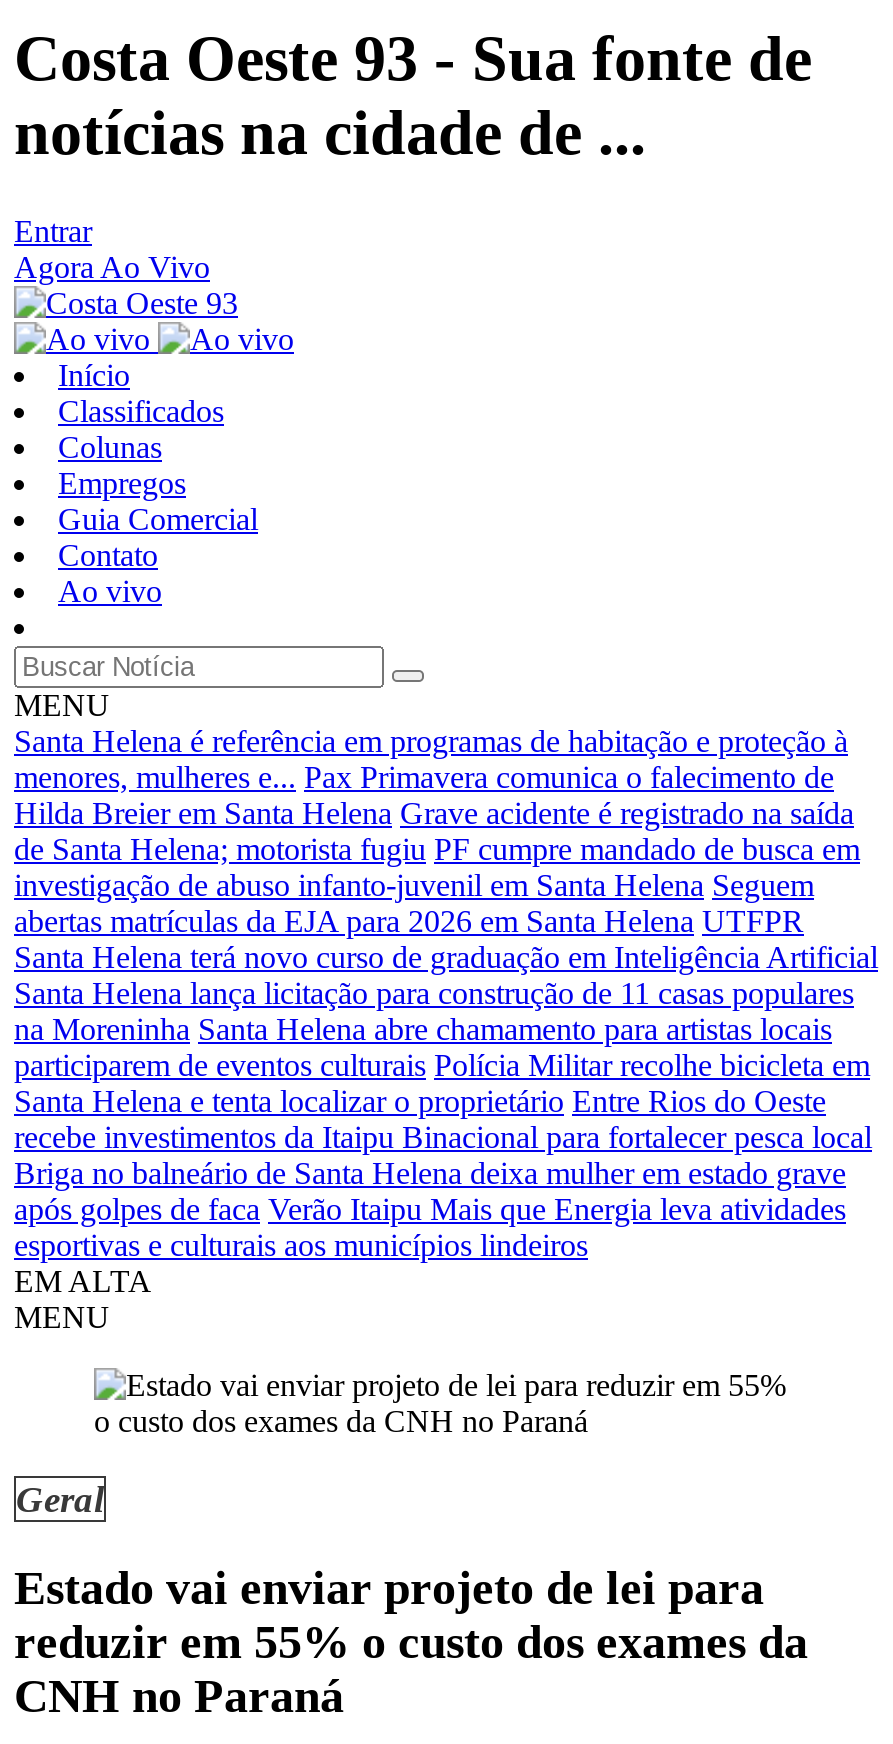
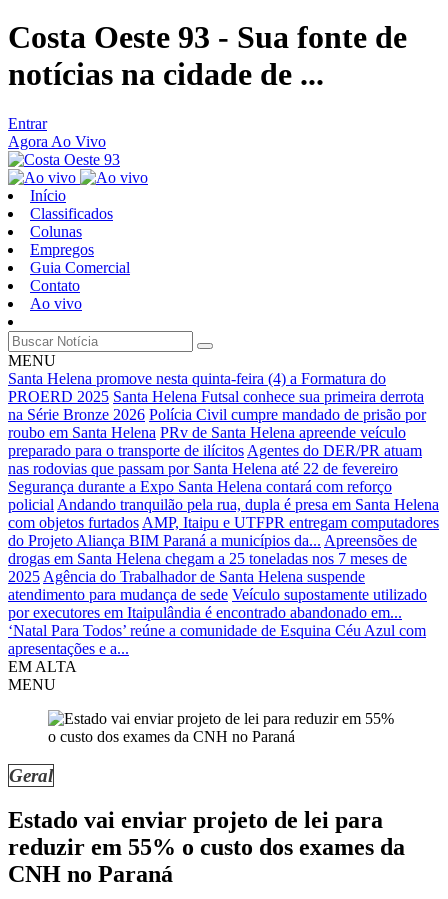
[14,724,878,1262] Santa Helena é referência em programas de habitação e proteção à | menores, mulheres e... Pax Primavera comunica o falecimento de | Hilda Breier em Santa Helena Grave acidente é registrado na saída | de Santa Helena; motorista fugiu PF cumpre mandado de busca em | investigação de abuso infanto-juvenil em Santa Helena Seguem | abertas matrículas da EJA para 2026 em Santa Helena UTFPR | Santa Helena terá novo curso de graduação em Inteligência Artificial | Santa Helena lança licitação para construção de 11 casas populares | na Moreninha Santa Helena abre chamamento para artistas locais | participarem de eventos culturais Polícia Militar recolhe bicicleta em | Santa Helena e tenta localizar o proprietário Entre Rios do Oeste | recebe investimentos da Itaipu Binacional para fortalecer pesca local | Briga no balneário de Santa Helena deixa mulher em estado grave | após golpes de faca Verão Itaipu Mais que Energia leva atividades | esportivas e culturais aos municípios lindeiros -> [8,370,439,657] Santa Helena promove nesta quinta-feira (4) a Formatura do | PROERD 2025 Santa Helena Futsal conhece sua primeira derrota | na Série Bronze 2026 Polícia Civil cumpre mandado de prisão por | roubo em Santa Helena PRv de Santa Helena apreende veículo | preparado para o transporte de ilícitos Agentes do DER/PR atuam | nas rodovias que passam por Santa Helena até 22 de fevereiro | Segurança durante a Expo Santa Helena contará com reforço | policial Andando tranquilão pela rua, dupla é presa em Santa Helena | com objetos furtados AMP, Itaipu e UTFPR entregam computadores | do Projeto Aliança BIM Paraná a municípios da... Apreensões de | drogas em Santa Helena chegam a 25 toneladas nos 7 meses de | 2025 Agência do Trabalhador de Santa Helena suspende | atendimento para mudança de sede Veículo supostamente utilizado | por executores em Itaipulândia é encontrado abandonado em... | ‘Natal Para Todos’ reúne a comunidade de Esquina Céu Azul com | apresentações e a...

